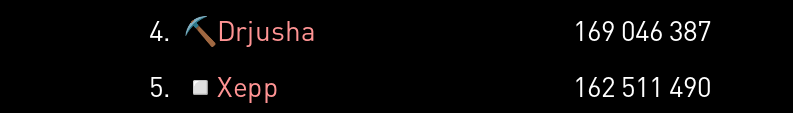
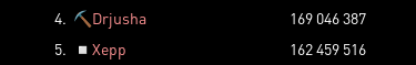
[573,67,711,103] 162 511 490 -> [290,39,366,58] 162 459 516

